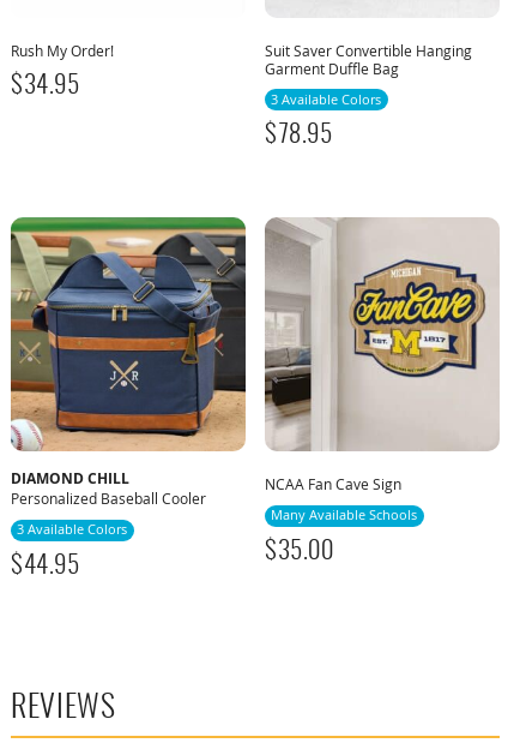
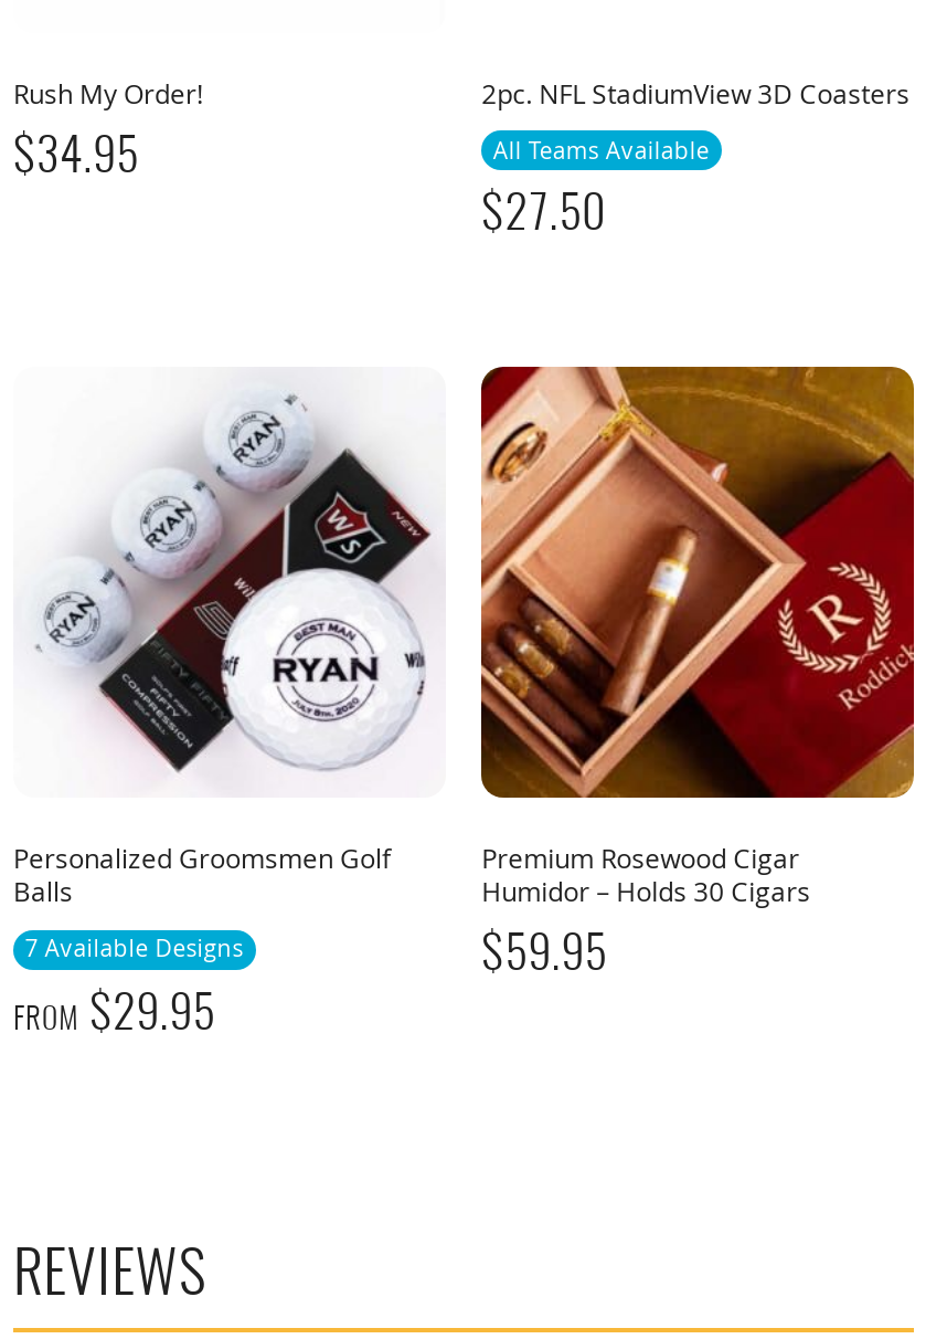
[265,41,472,148] Suit Saver Convertible Hanging | Garment Duffle Bag | 3 Available Colors | $78.95 -> [482,75,910,239] 2pc. NFL StadiumView 3D Coasters | All Teams Available | $27.50
[10,216,247,579] [image] | DIAMOND CHILL | Personalized Baseball Cooler | 3 Available Colors | $44.95 -> [13,391,446,1038] [image] | Personalized Groomsmen Golf | Balls | 7 Available Designs | FROM $29.95
[264,214,500,564] [image] | NCAA Fan Cave Sign | Many Available Schools | $35.00 -> [479,365,916,980] [image] | Premium Rosewood Cigar | Humidor – Holds 30 Cigars | $59.95

